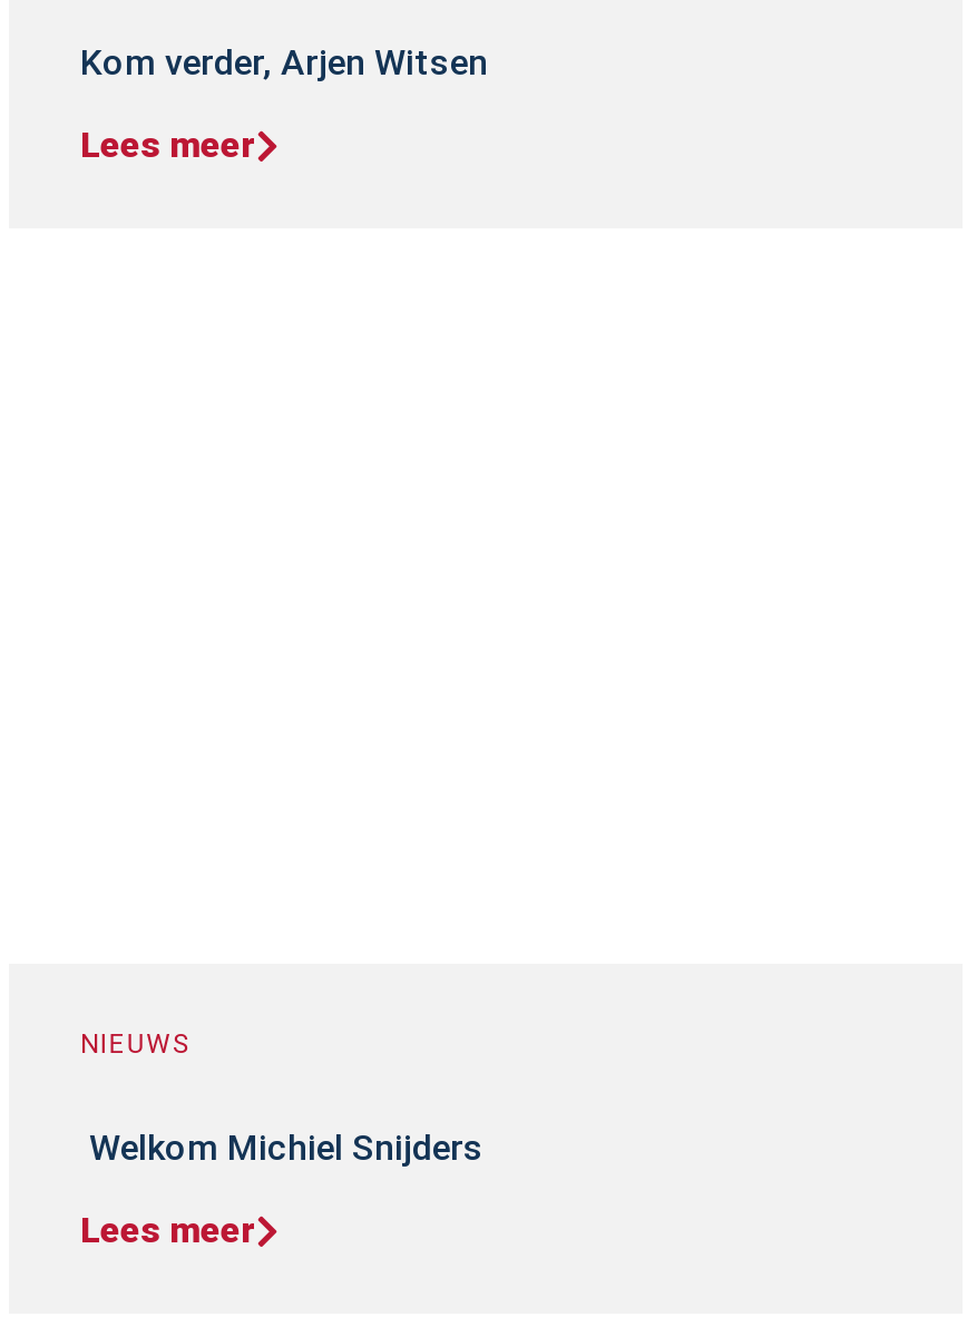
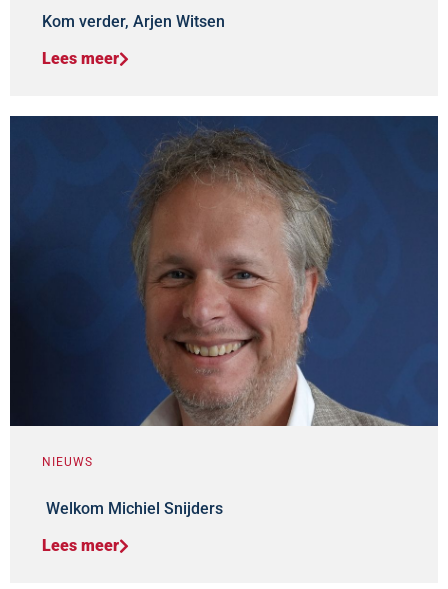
none -> [9,115,439,427] [image]

